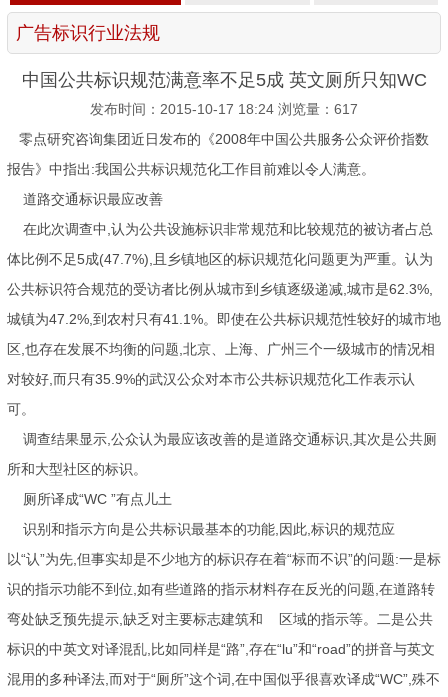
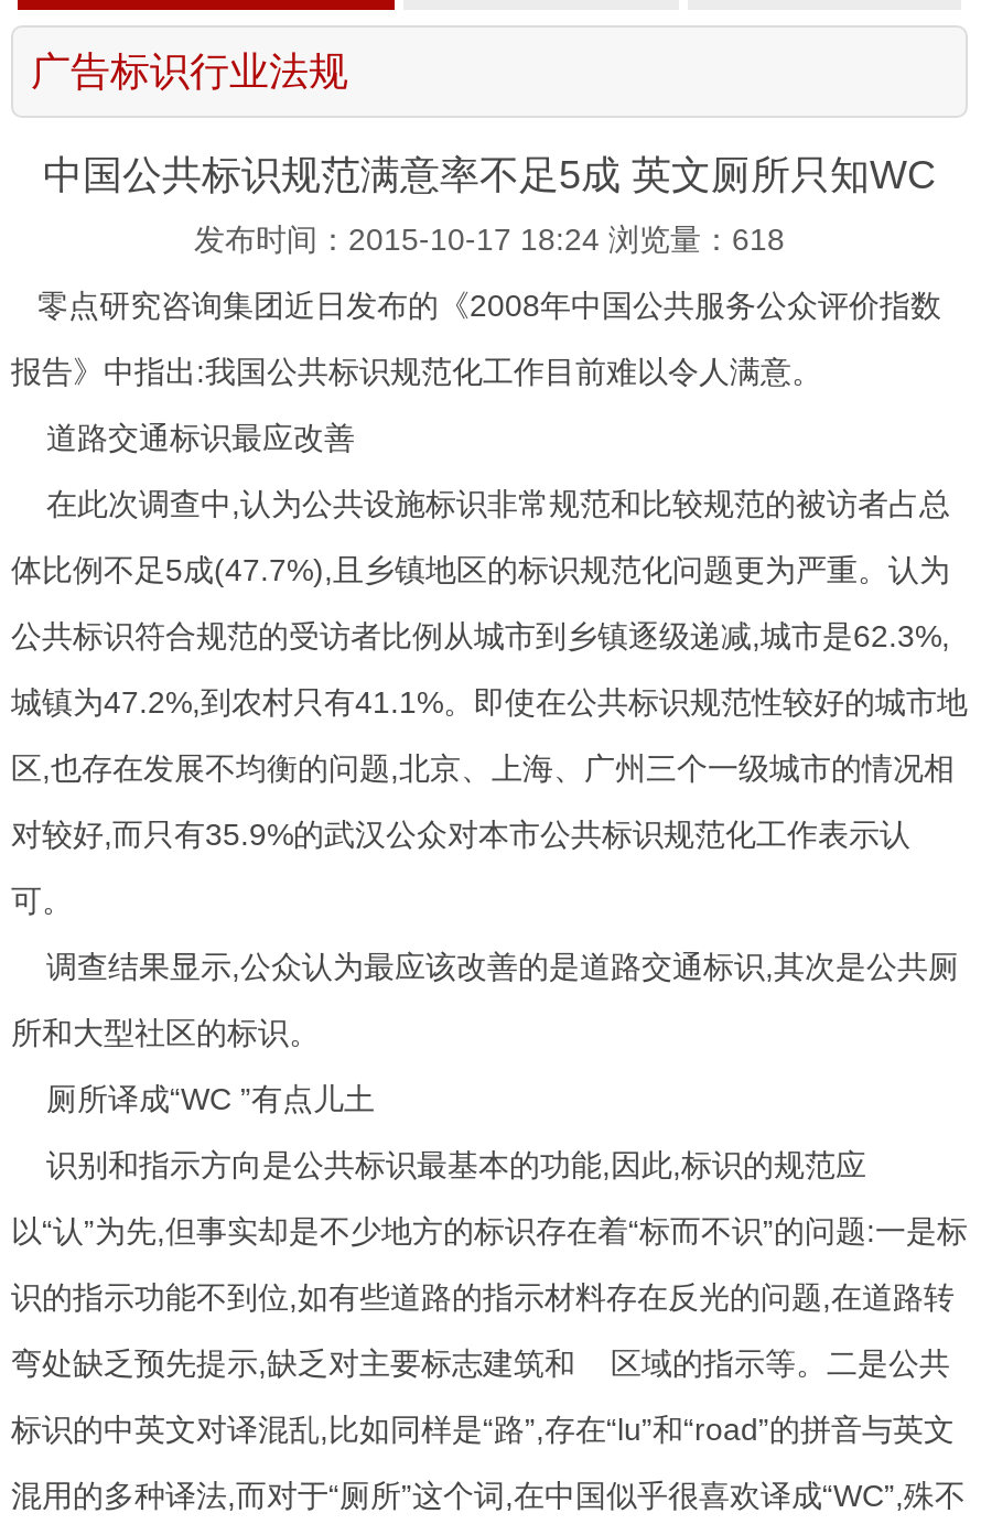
[90,101,358,117] 发布时间：2015-10-17 18:24 浏览量：617 -> [194,221,785,257] 发布时间：2015-10-17 18:24 浏览量：618

